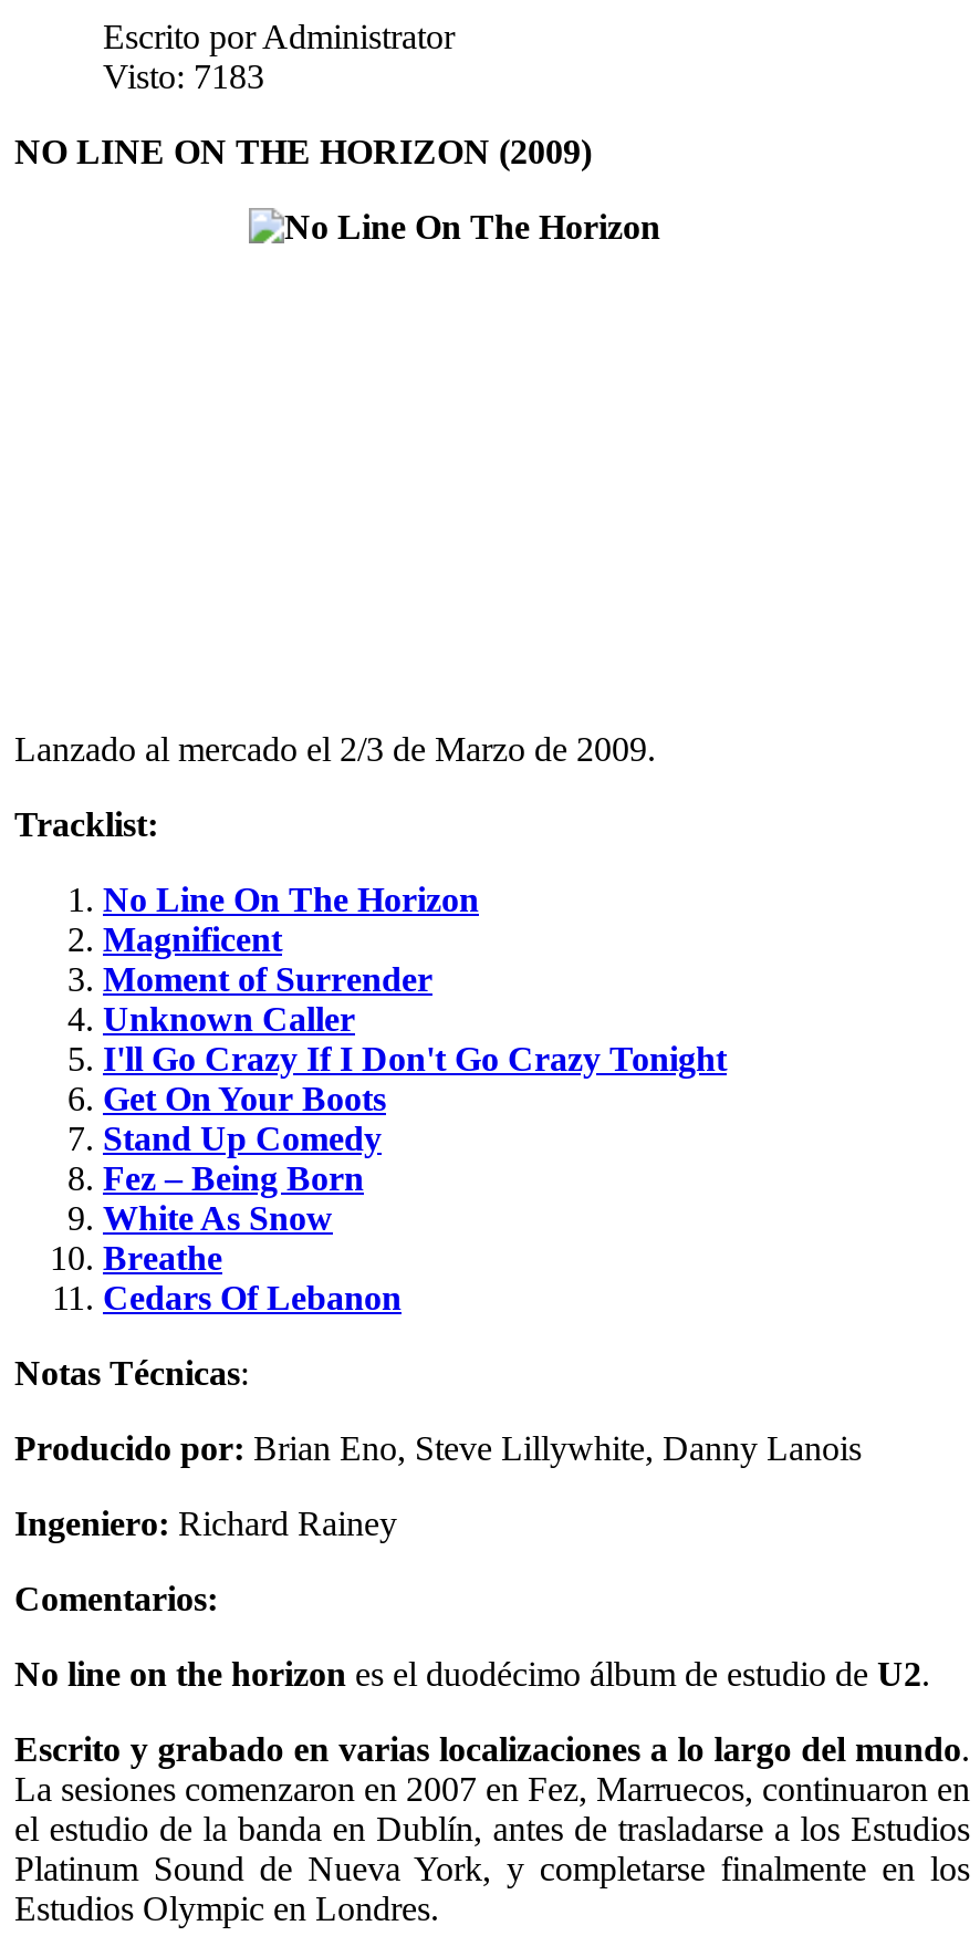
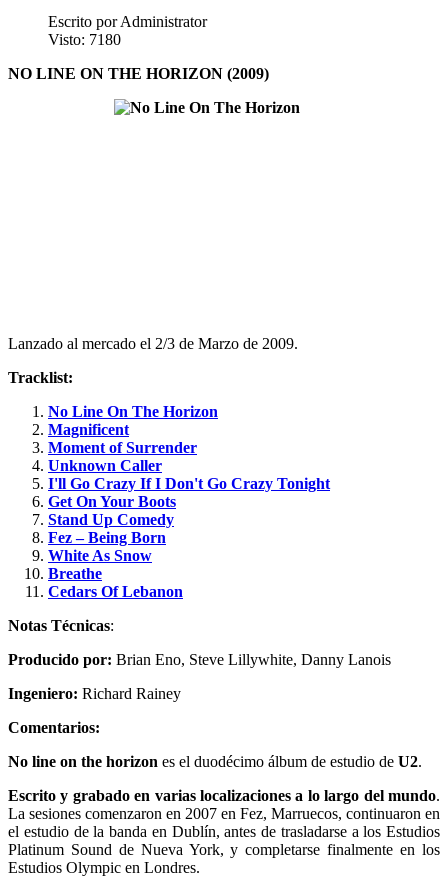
[103,57,264,94] Visto: 7183 -> [48,31,121,48] Visto: 7180

